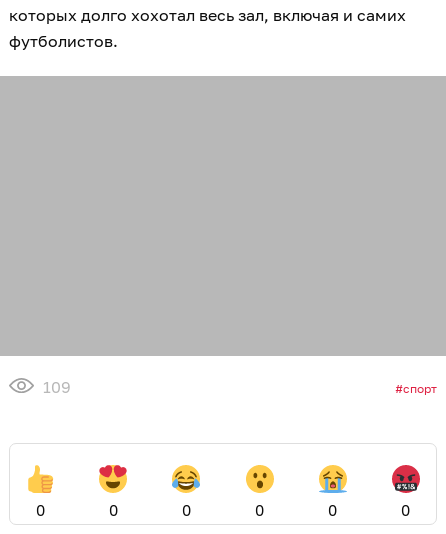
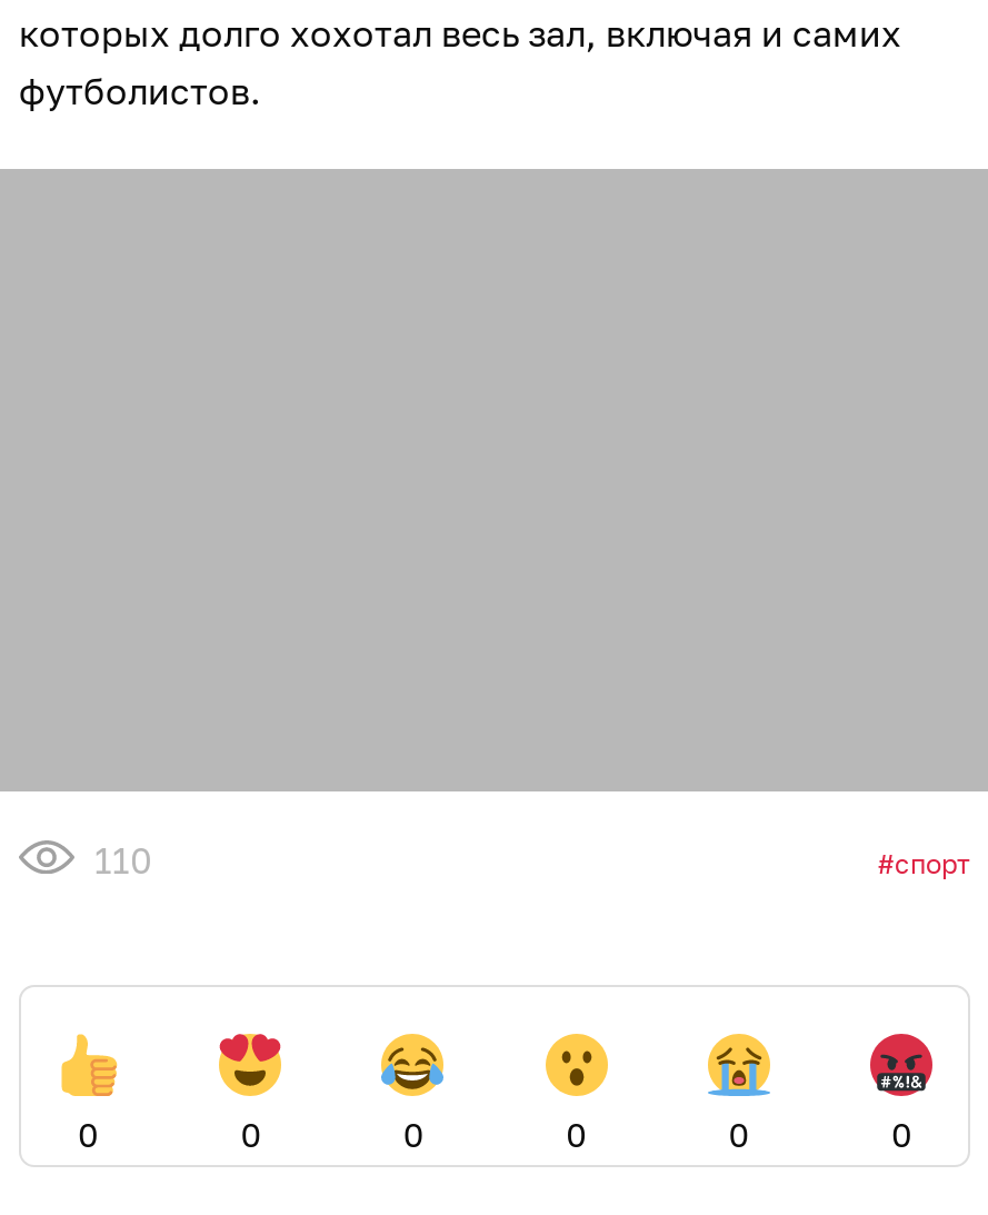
[39,377,71,397] 109 -> [86,838,152,883] 110

